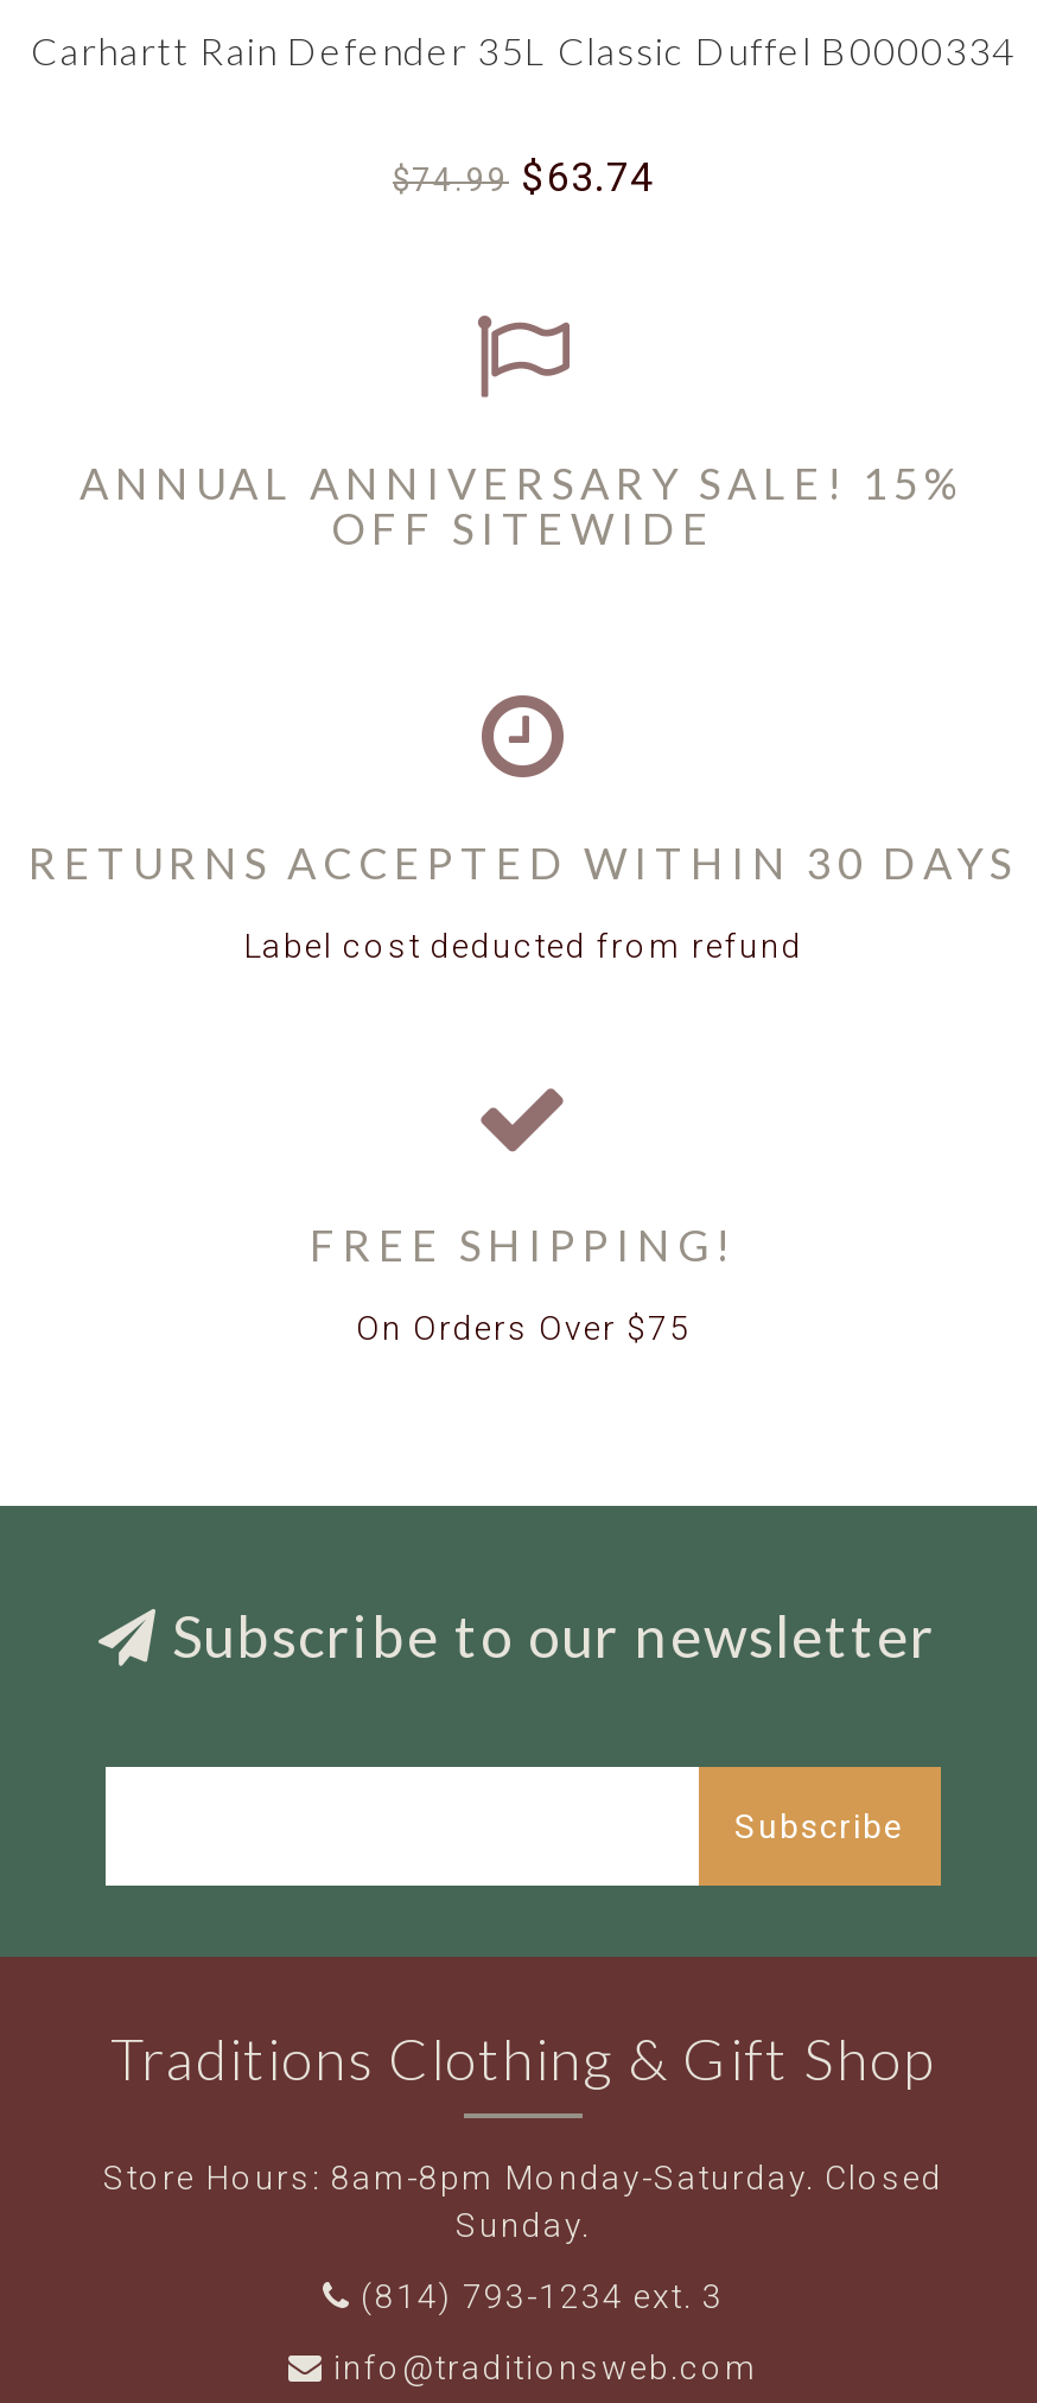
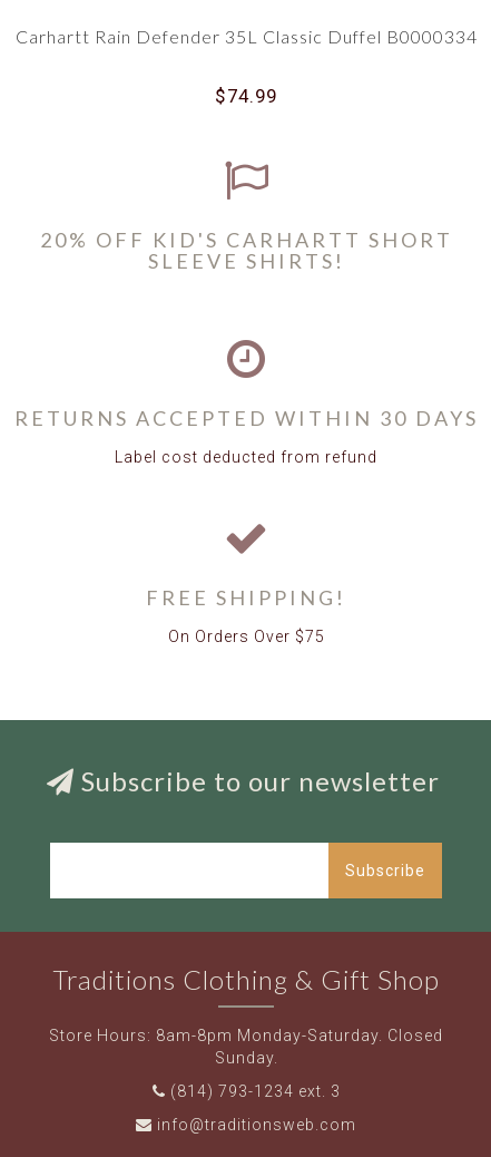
[393,154,654,201] $74.99 $63.74 -> [215,85,277,107] $74.99
[79,458,967,555] ANNUAL ANNIVERSARY SALE! 15% | OFF SITEWIDE -> [40,228,453,273] 20% OFF KID'S CARHARTT SHORT | SLEEVE SHIRTS!

